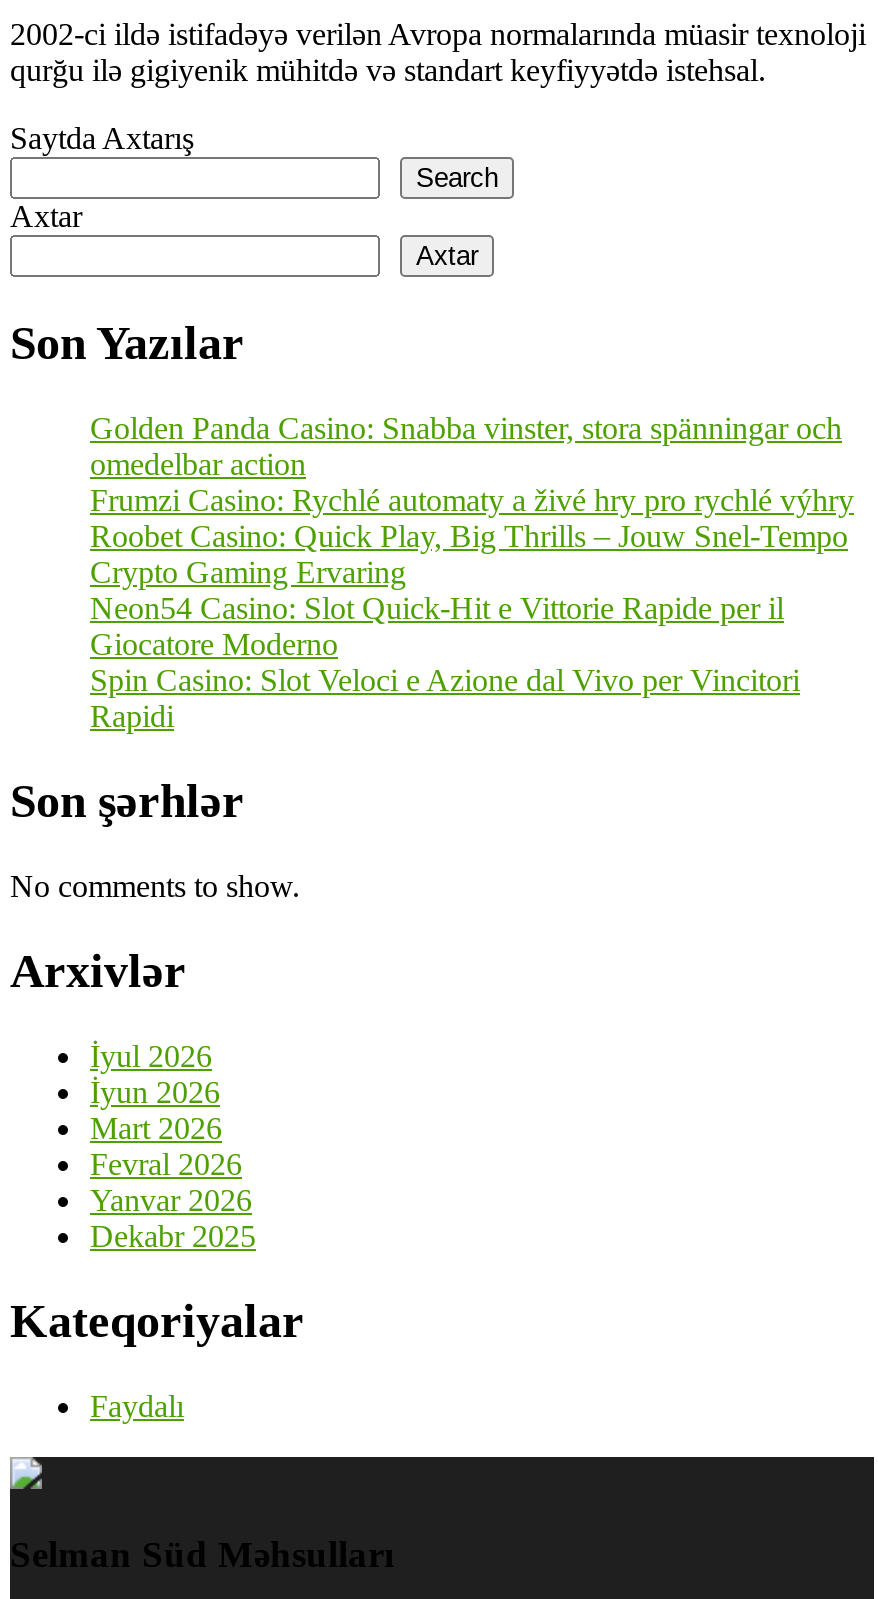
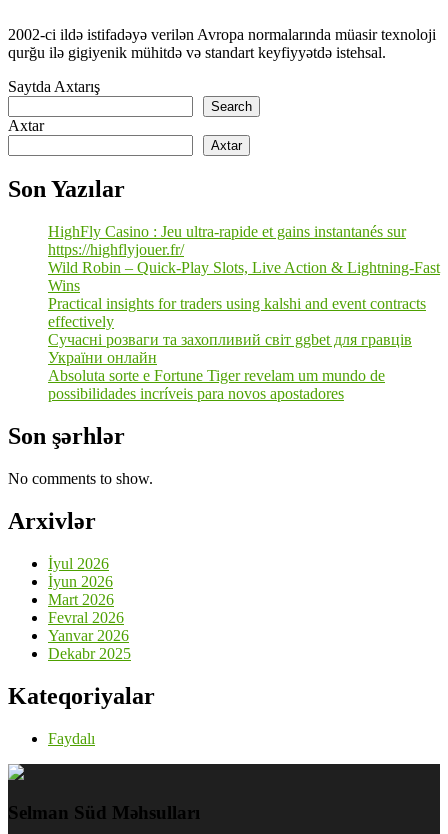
[90,411,854,733] Golden Panda Casino: Snabba vinster, stora spänningar och | omedelbar action | Frumzi Casino: Rychlé automaty a živé hry pro rychlé výhry | Roobet Casino: Quick Play, Big Thrills – Jouw Snel-Tempo | Crypto Gaming Ervaring | Neon54 Casino: Slot Quick‑Hit e Vittorie Rapide per il | Giocatore Moderno | Spin Casino: Slot Veloci e Azione dal Vivo per Vincitori | Rapidi -> [48,223,440,402] HighFly Casino : Jeu ultra‑rapide et gains instantanés sur | https://highflyjouer.fr/ | Wild Robin – Quick‑Play Slots, Live Action & Lightning‑Fast | Wins | Practical insights for traders using kalshi and event contracts | effectively | Сучасні розваги та захопливий світ ggbet для гравців | України онлайн | Absoluta sorte e Fortune Tiger revelam um mundo de | possibilidades incríveis para novos apostadores

